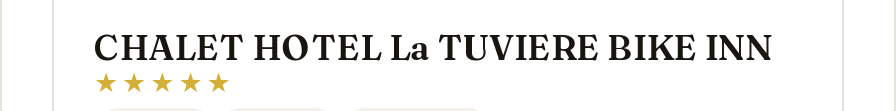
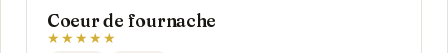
[94,26,773,68] CHALET HOTEL La TUVIERE BIKE INN -> [47,10,216,31] Coeur de fournache

